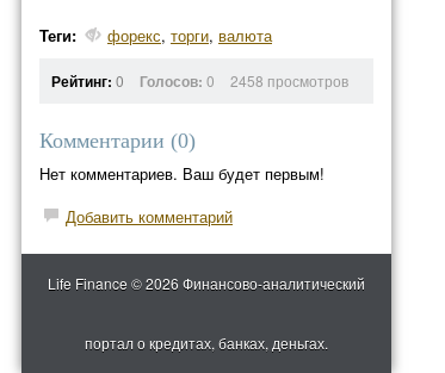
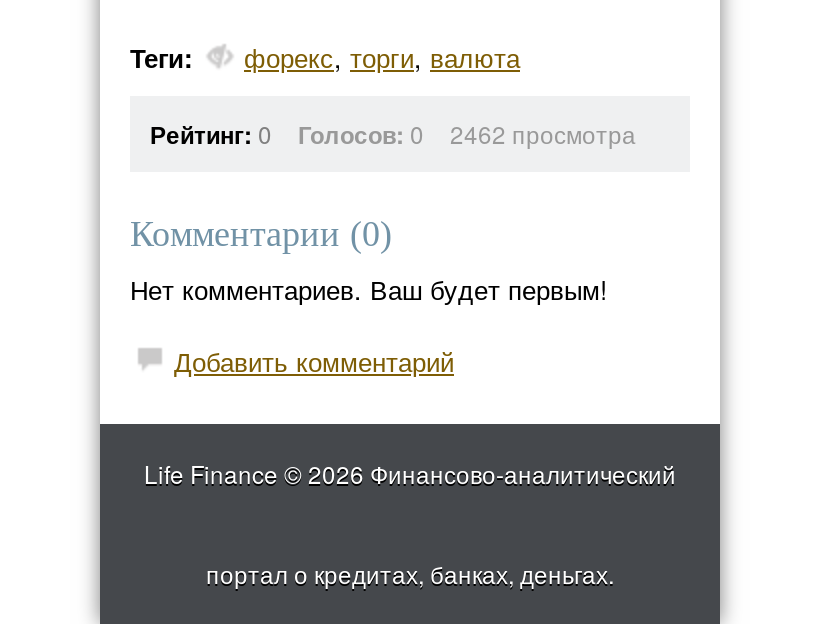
[51,71,348,92] Рейтинг: 0 Голосов: 0 2458 просмотров -> [150,117,636,153] Рейтинг: 0 Голосов: 0 2462 просмотра

